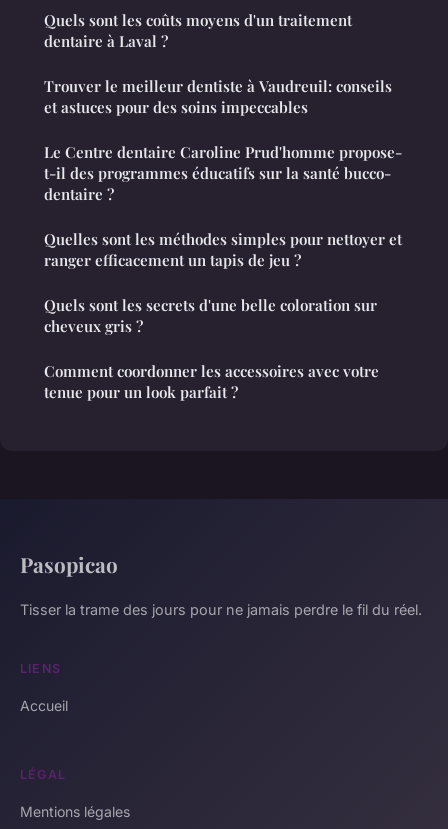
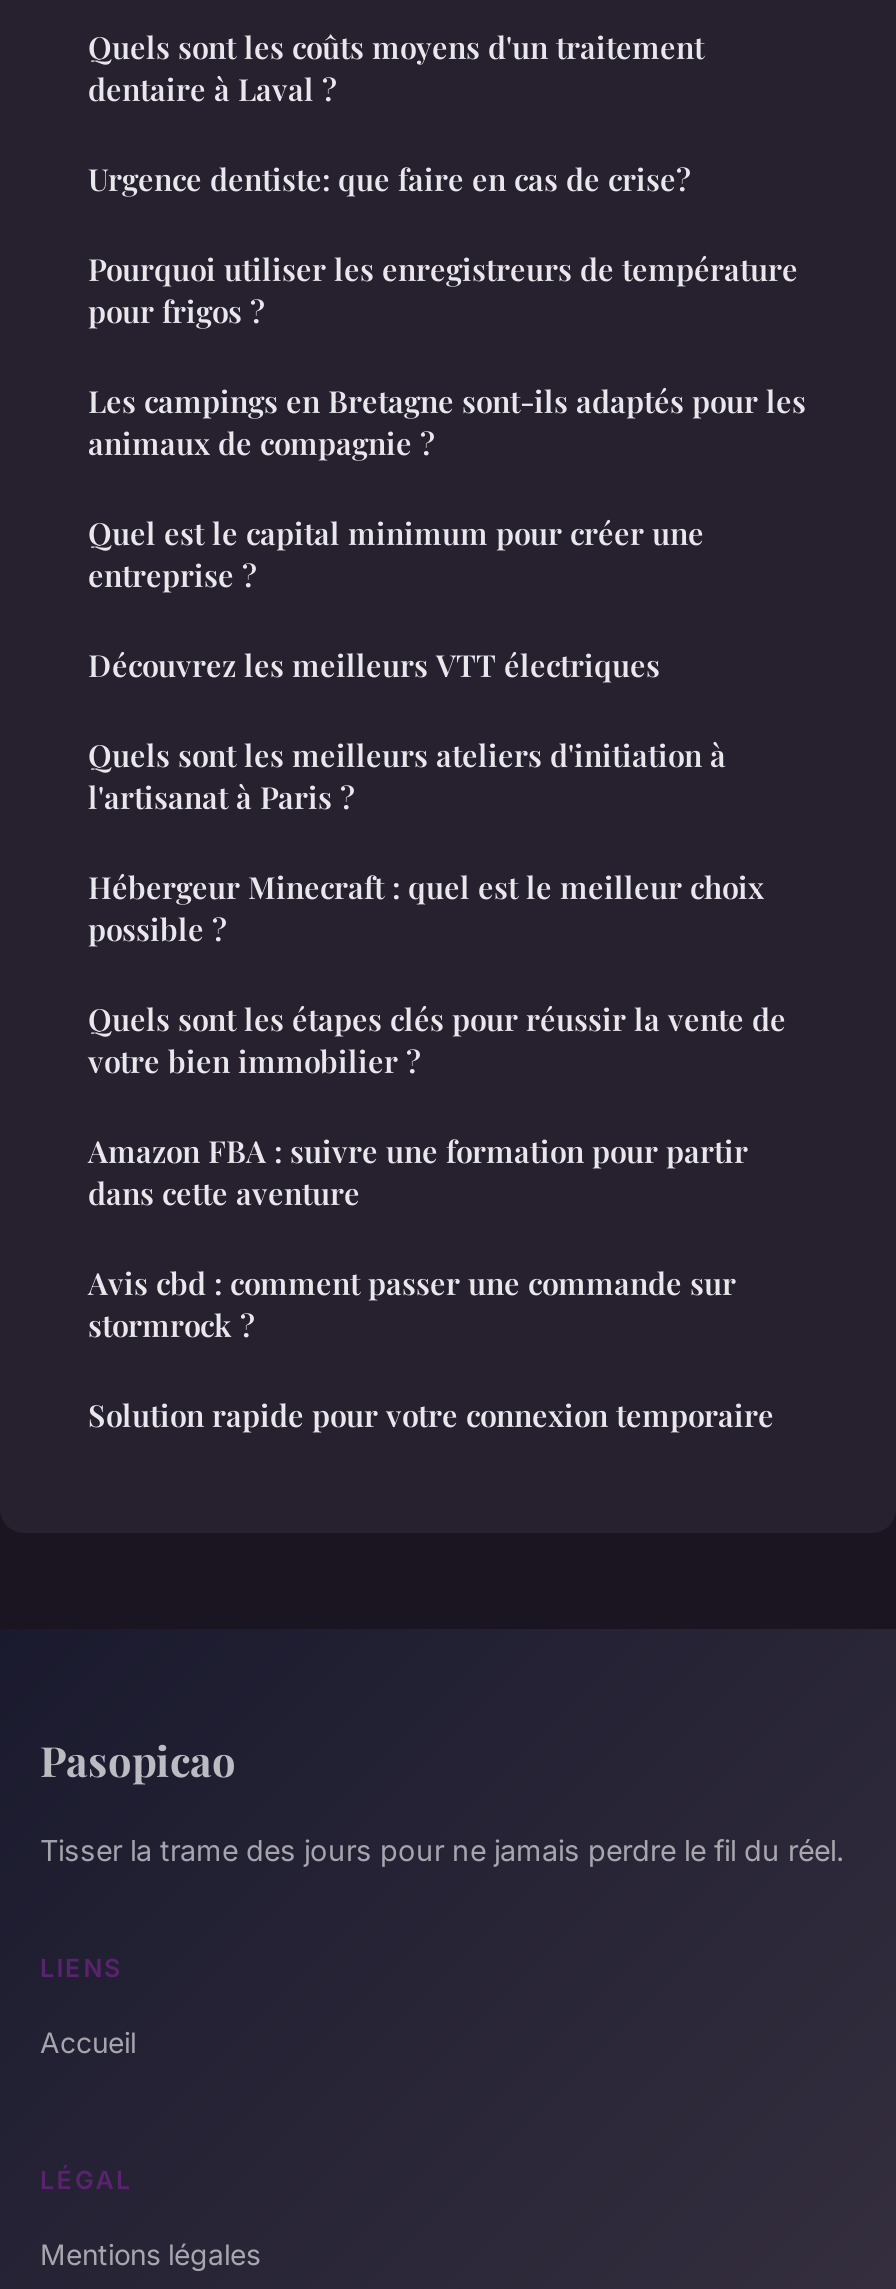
[44,76,402,402] Trouver le meilleur dentiste à Vaudreuil: conseils | et astuces pour des soins impeccables | Le Centre dentaire Caroline Prud'homme propose- | t-il des programmes éducatifs sur la santé bucco- | dentaire ? | Quelles sont les méthodes simples pour nettoyer et | ranger efficacement un tapis de jeu ? | Quels sont les secrets d'une belle coloration sur | cheveux gris ? | Comment coordonner les accessoires avec votre | tenue pour un look parfait ? -> [88,159,806,1435] Urgence dentiste: que faire en cas de crise? | Pourquoi utiliser les enregistreurs de température | pour frigos ? | Les campings en Bretagne sont-ils adaptés pour les | animaux de compagnie ? | Quel est le capital minimum pour créer une | entreprise ? | Découvrez les meilleurs VTT électriques | Quels sont les meilleurs ateliers d'initiation à | l'artisanat à Paris ? | Hébergeur Minecraft : quel est le meilleur choix | possible ? | Quels sont les étapes clés pour réussir la vente de | votre bien immobilier ? | Amazon FBA : suivre une formation pour partir | dans cette aventure | Avis cbd : comment passer une commande sur | stormrock ? | Solution rapide pour votre connexion temporaire

